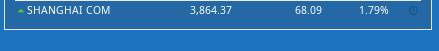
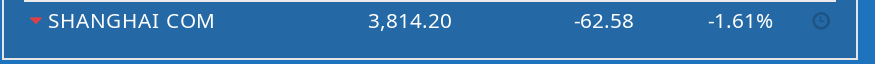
[190,3,232,17] 3,864.37 -> [368,6,452,34] 3,814.20
[295,3,322,17] 68.09 -> [574,6,634,34] -62.58
[359,3,389,17] 1.79% -> [708,6,774,34] -1.61%

